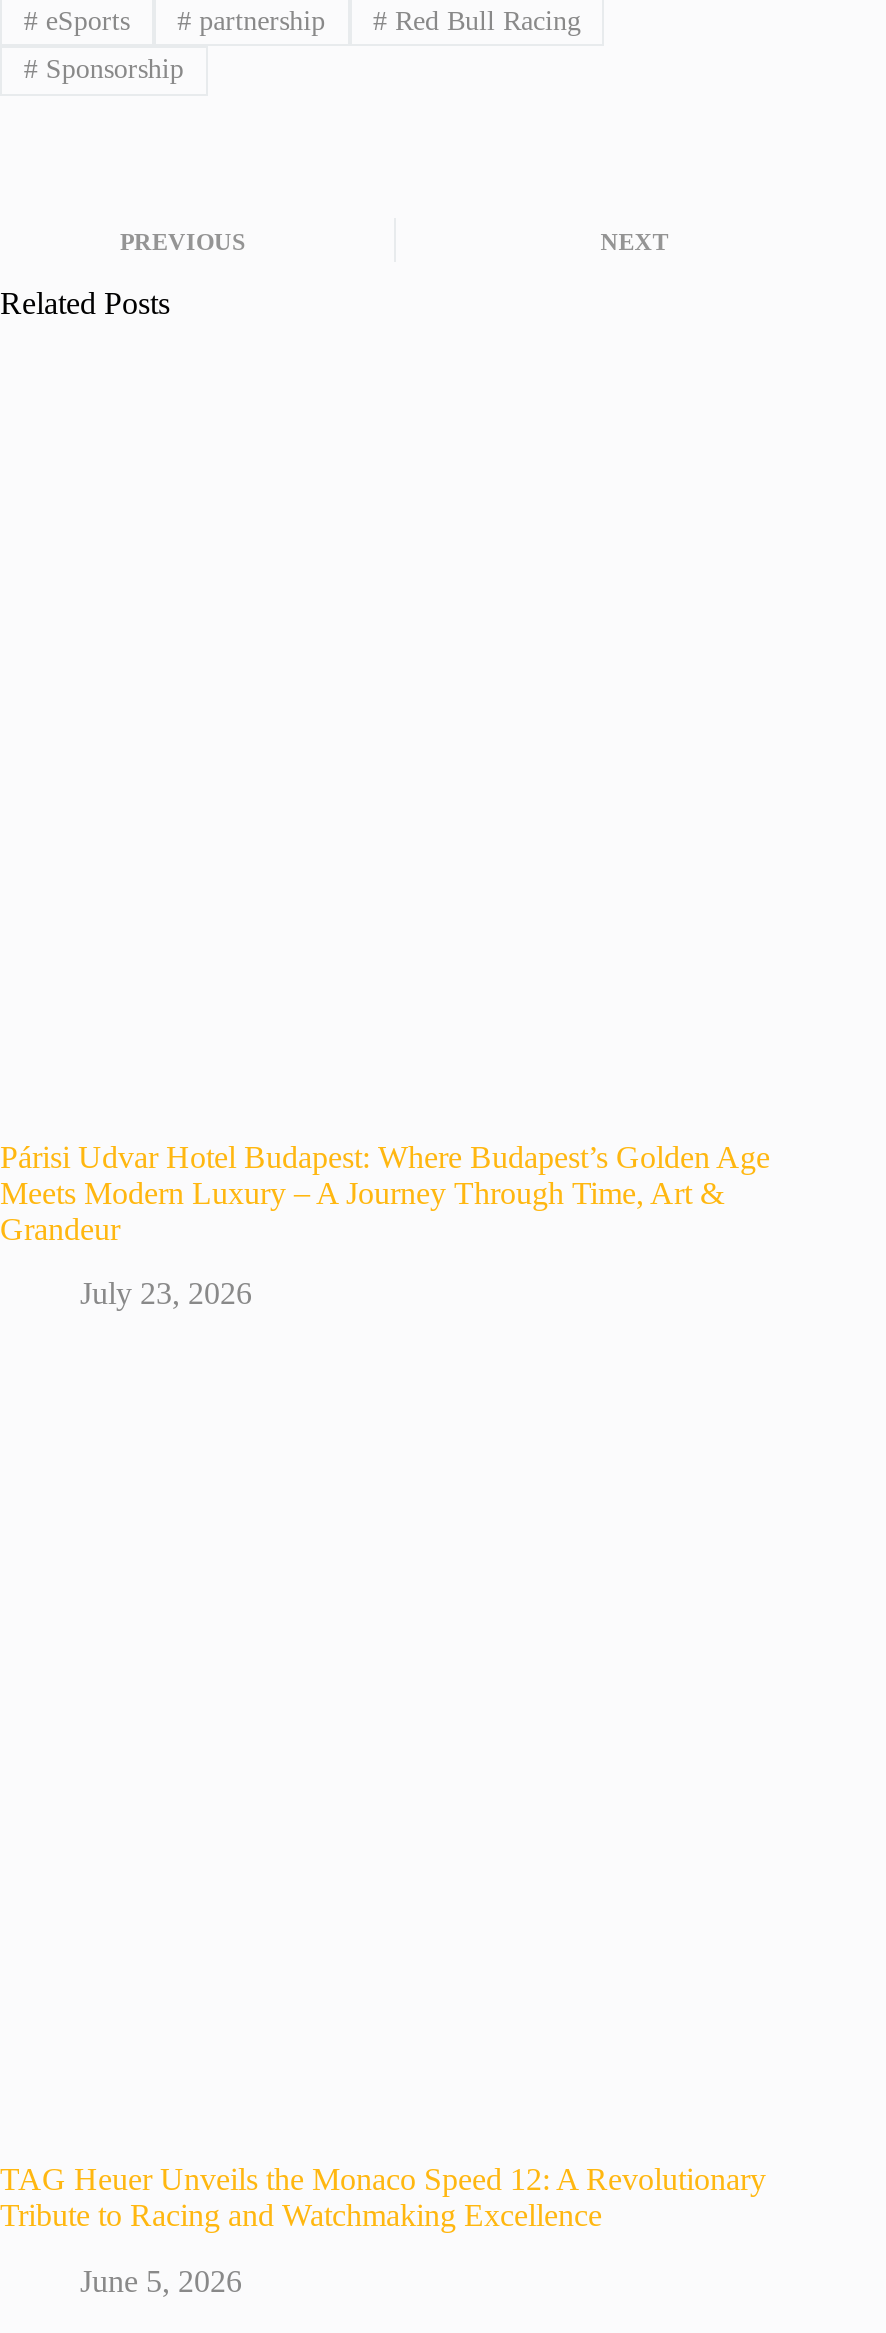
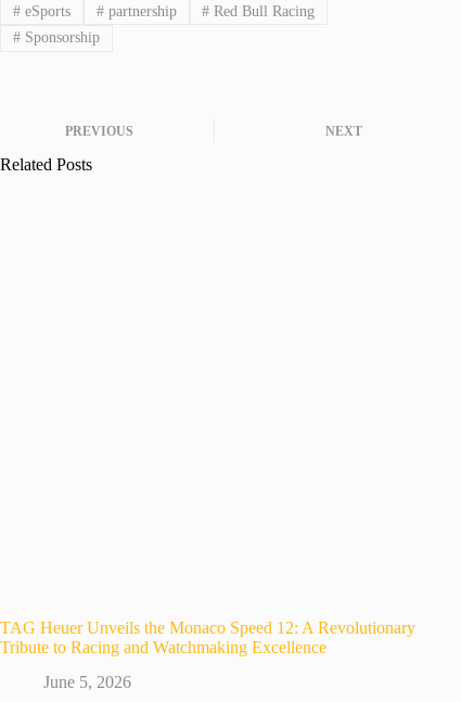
[0,1139,770,1311] Párisi Udvar Hotel Budapest: Where Budapest’s Golden Age | Meets Modern Luxury – A Journey Through Time, Art & | Grandeur | July 23, 2026 -> none

